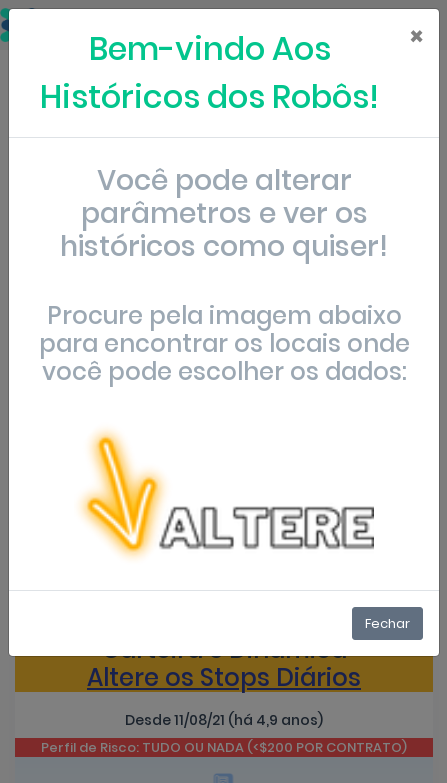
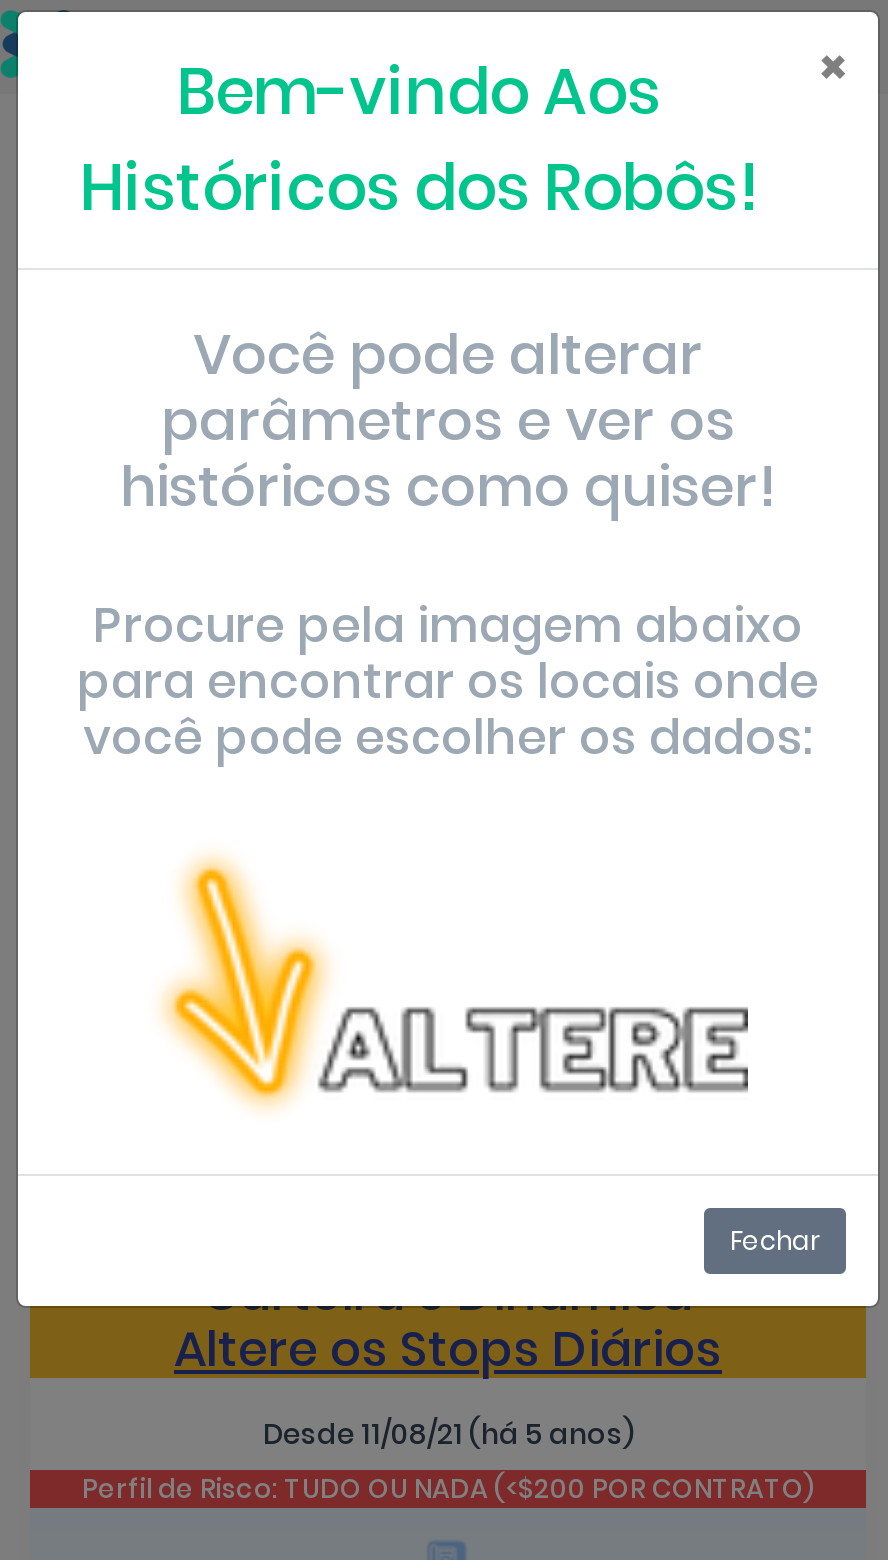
[125,710,323,730] Desde 11/08/21 (há 4,9 anos) -> [263,1414,633,1454] Desde 11/08/21 (há 5 anos)

